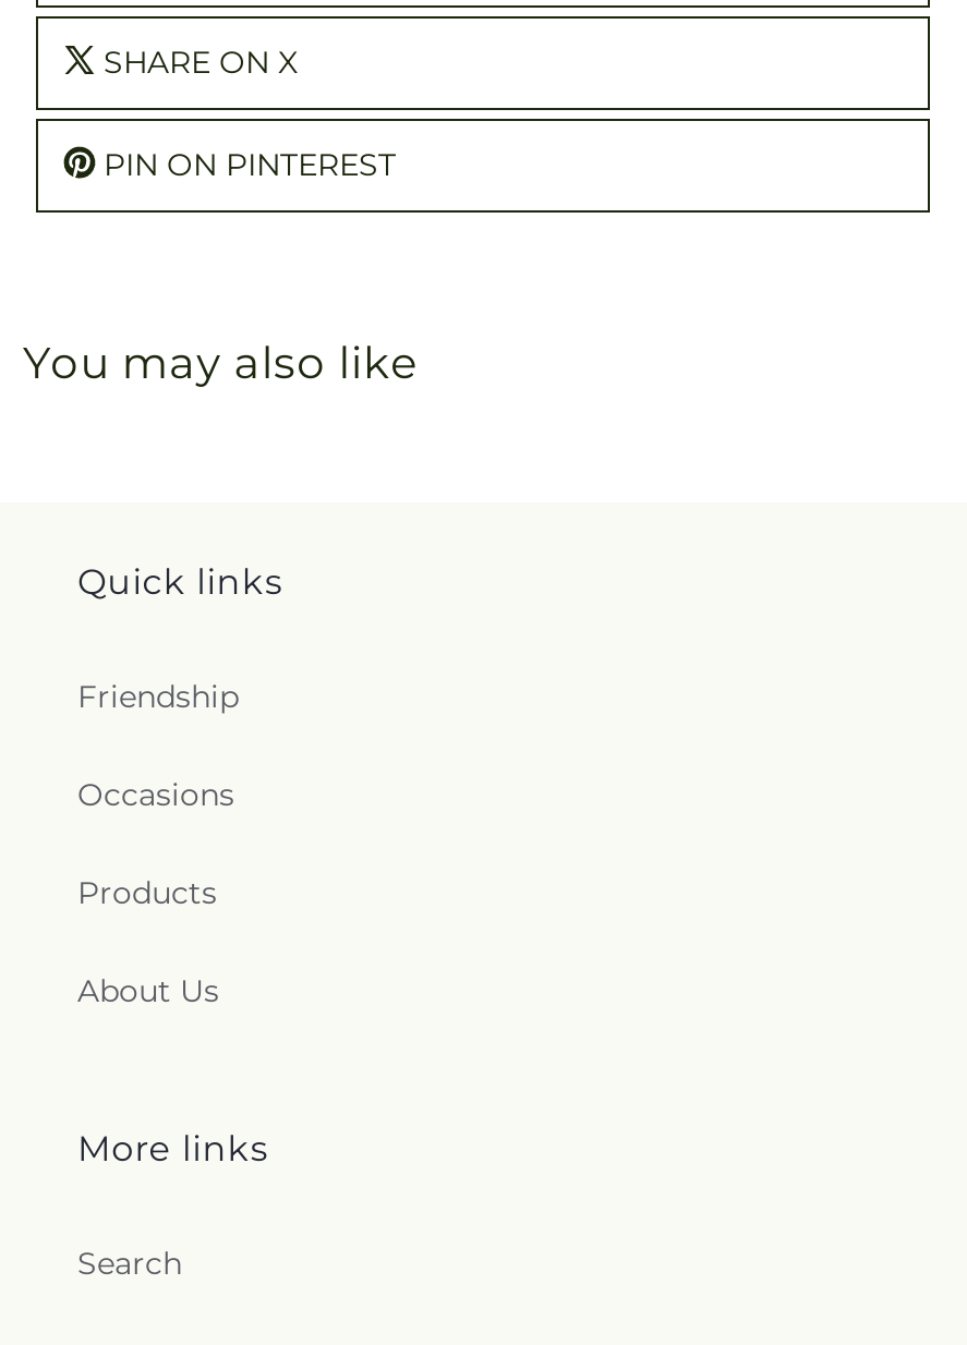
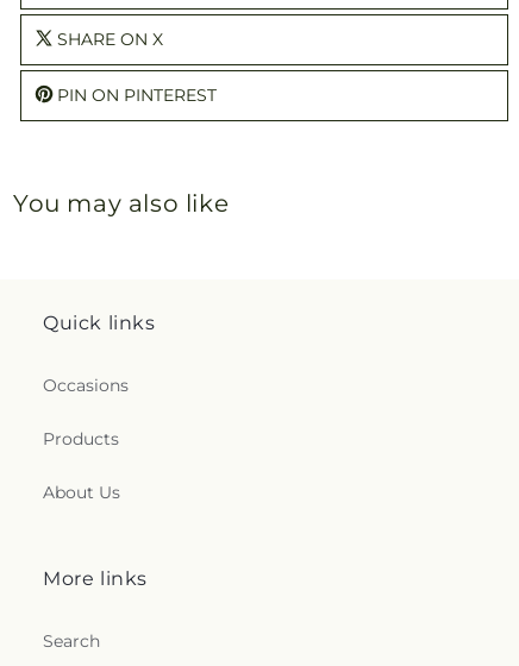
[77,677,239,716] Friendship -> none

